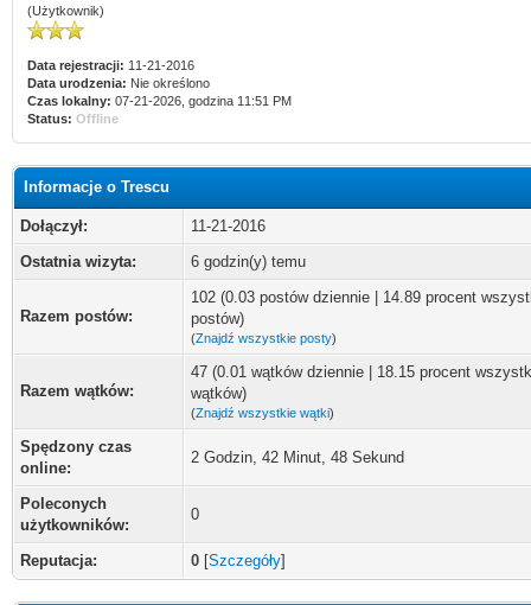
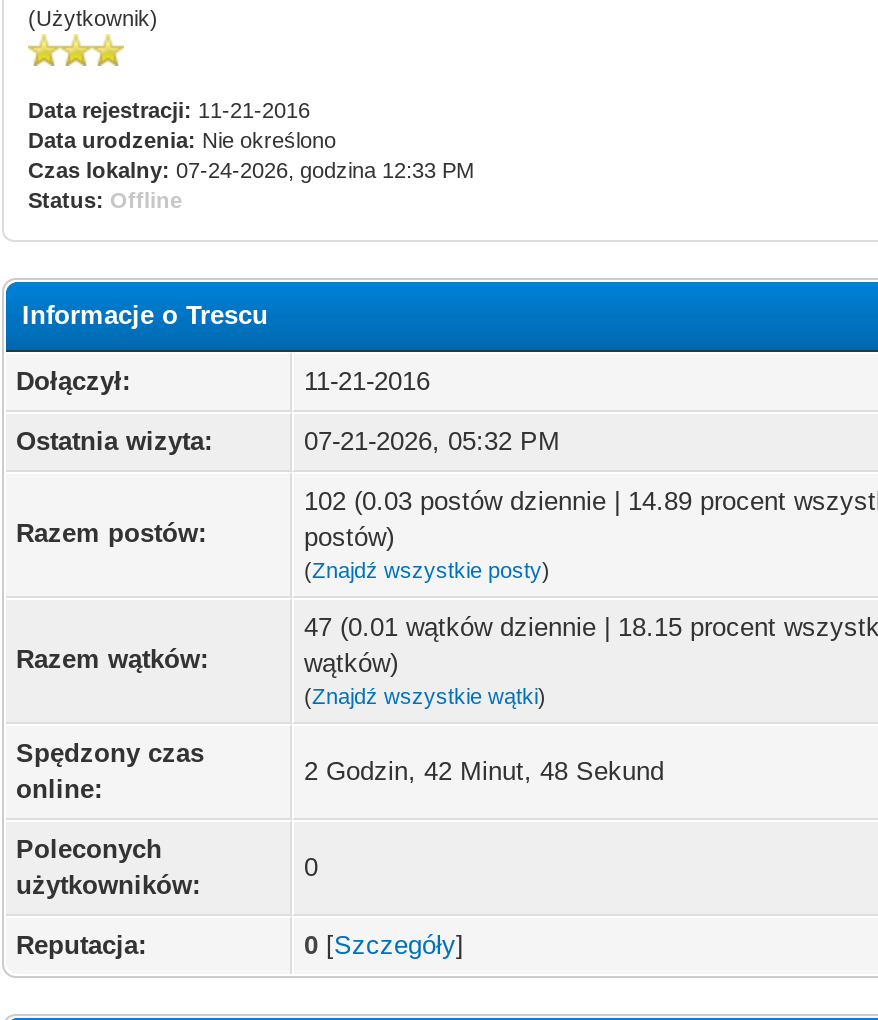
[27,94,292,108] Czas lokalny: 07-21-2026, godzina 11:51 PM -> [28,158,474,182] Czas lokalny: 07-24-2026, godzina 12:33 PM
[191,253,306,270] 6 godzin(y) temu -> [304,426,560,456] 07-21-2026, 05:32 PM

